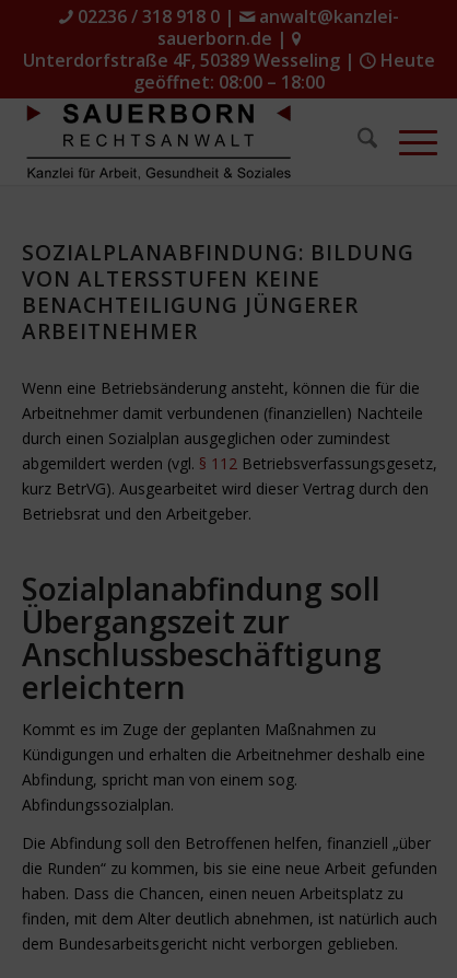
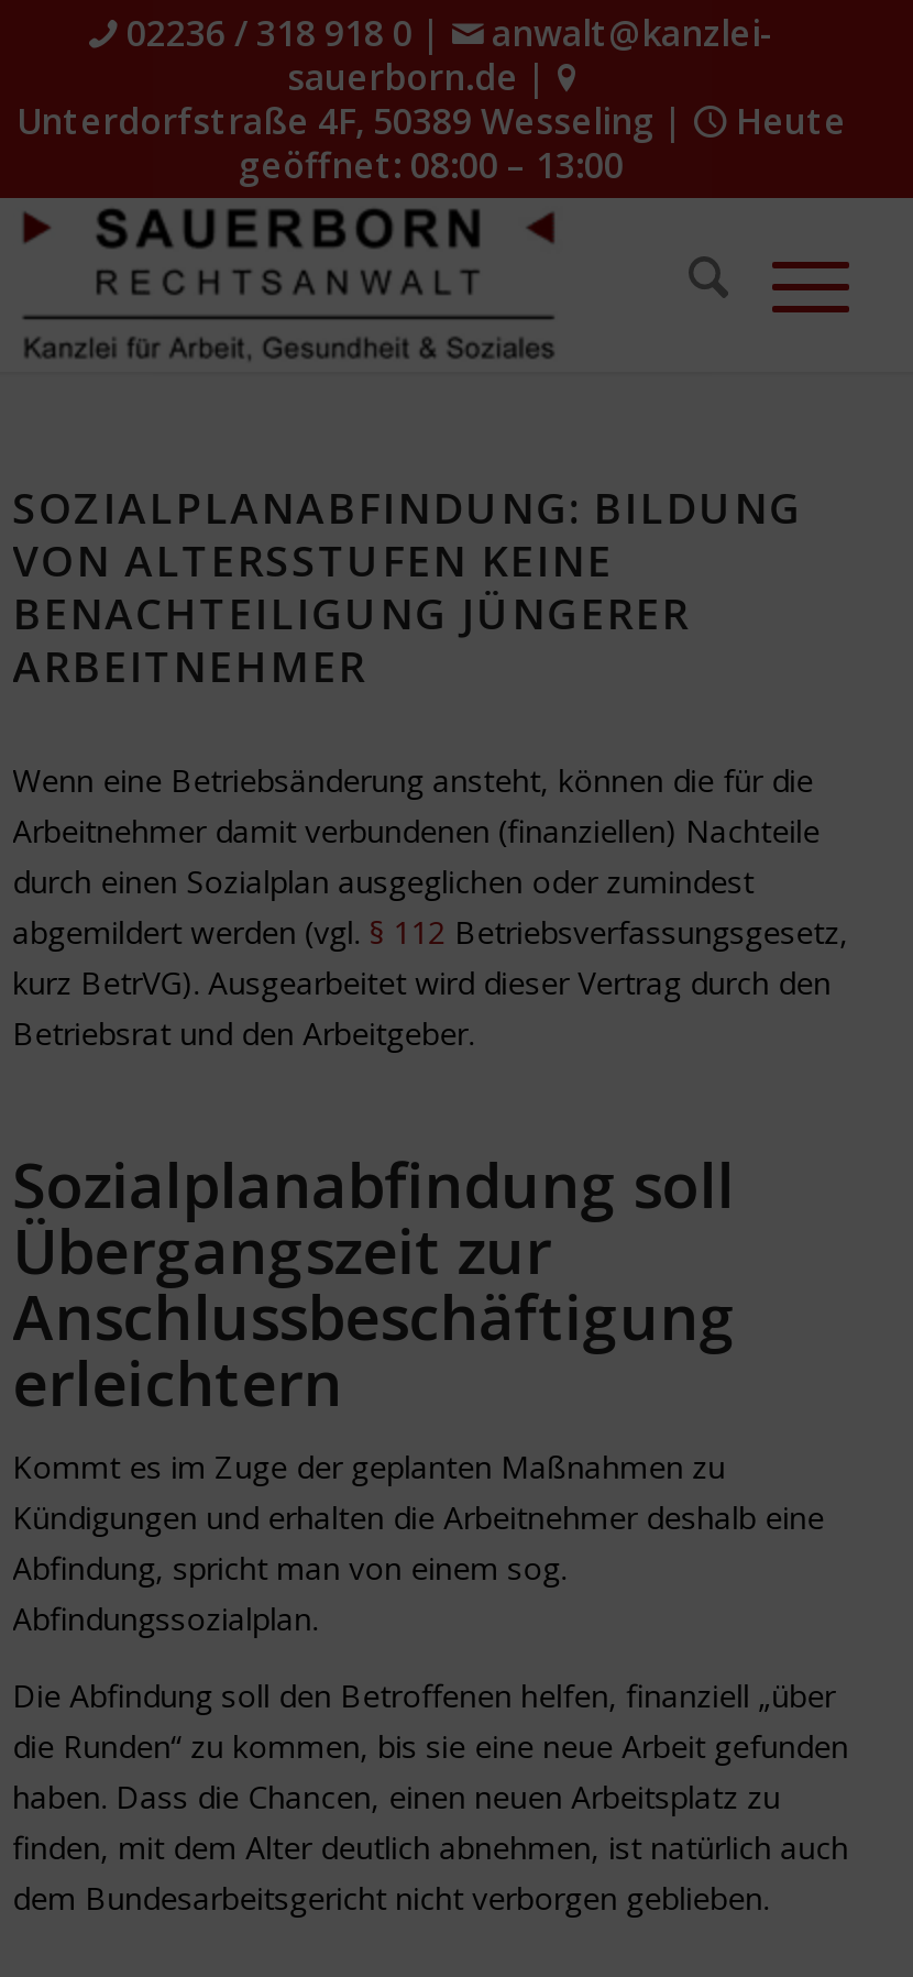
[134,70,325,94] geöffnet: 08:00 – 18:00 -> [239,141,624,189] geöffnet: 08:00 – 13:00

